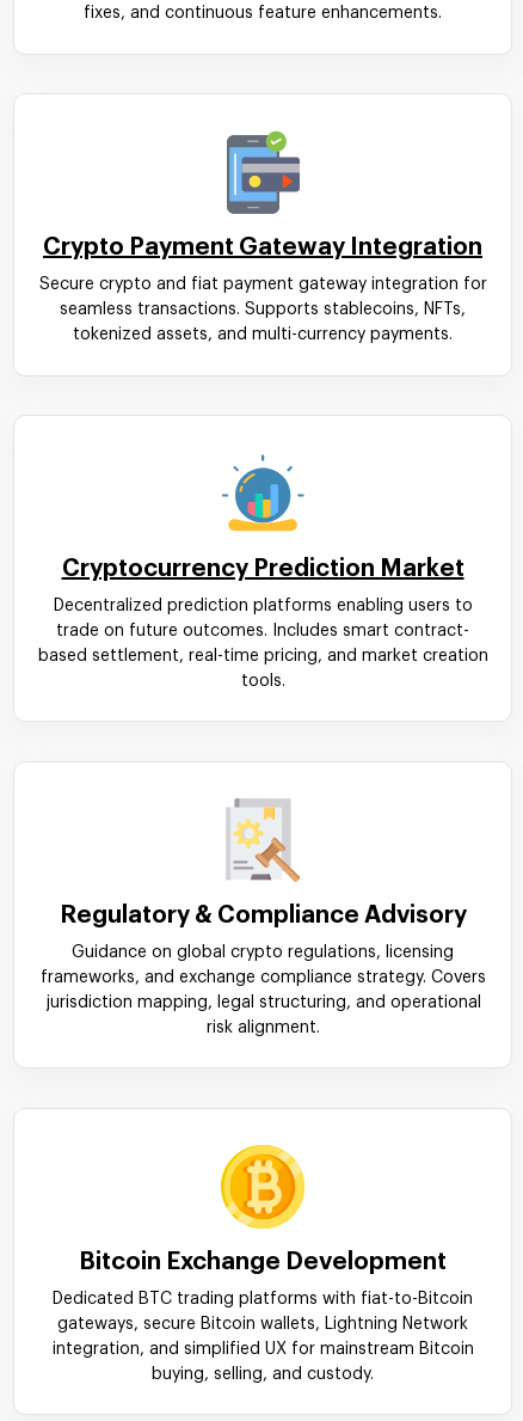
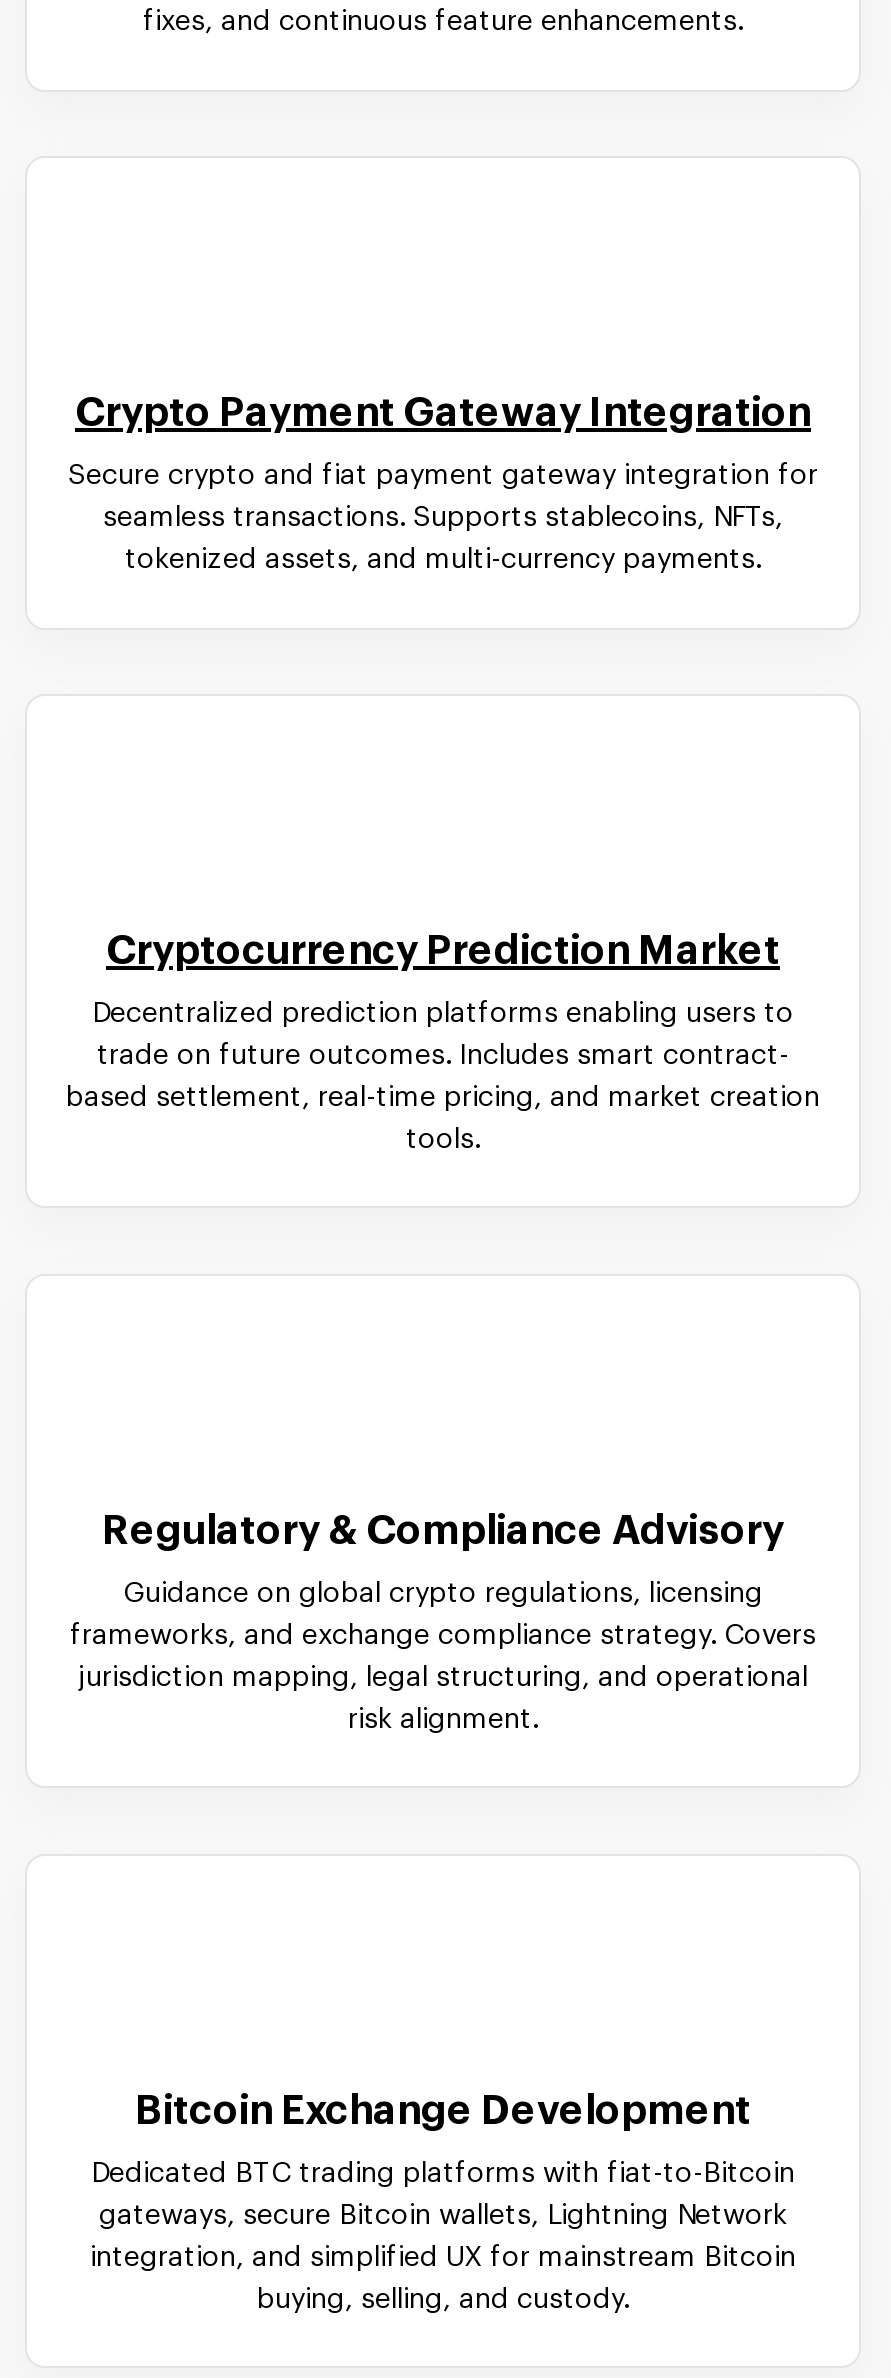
[226,130,301,215] [image] -> none
[221,454,304,533] [image] -> none
[226,797,301,883] [image] -> none
[220,1144,306,1230] [image] -> none

